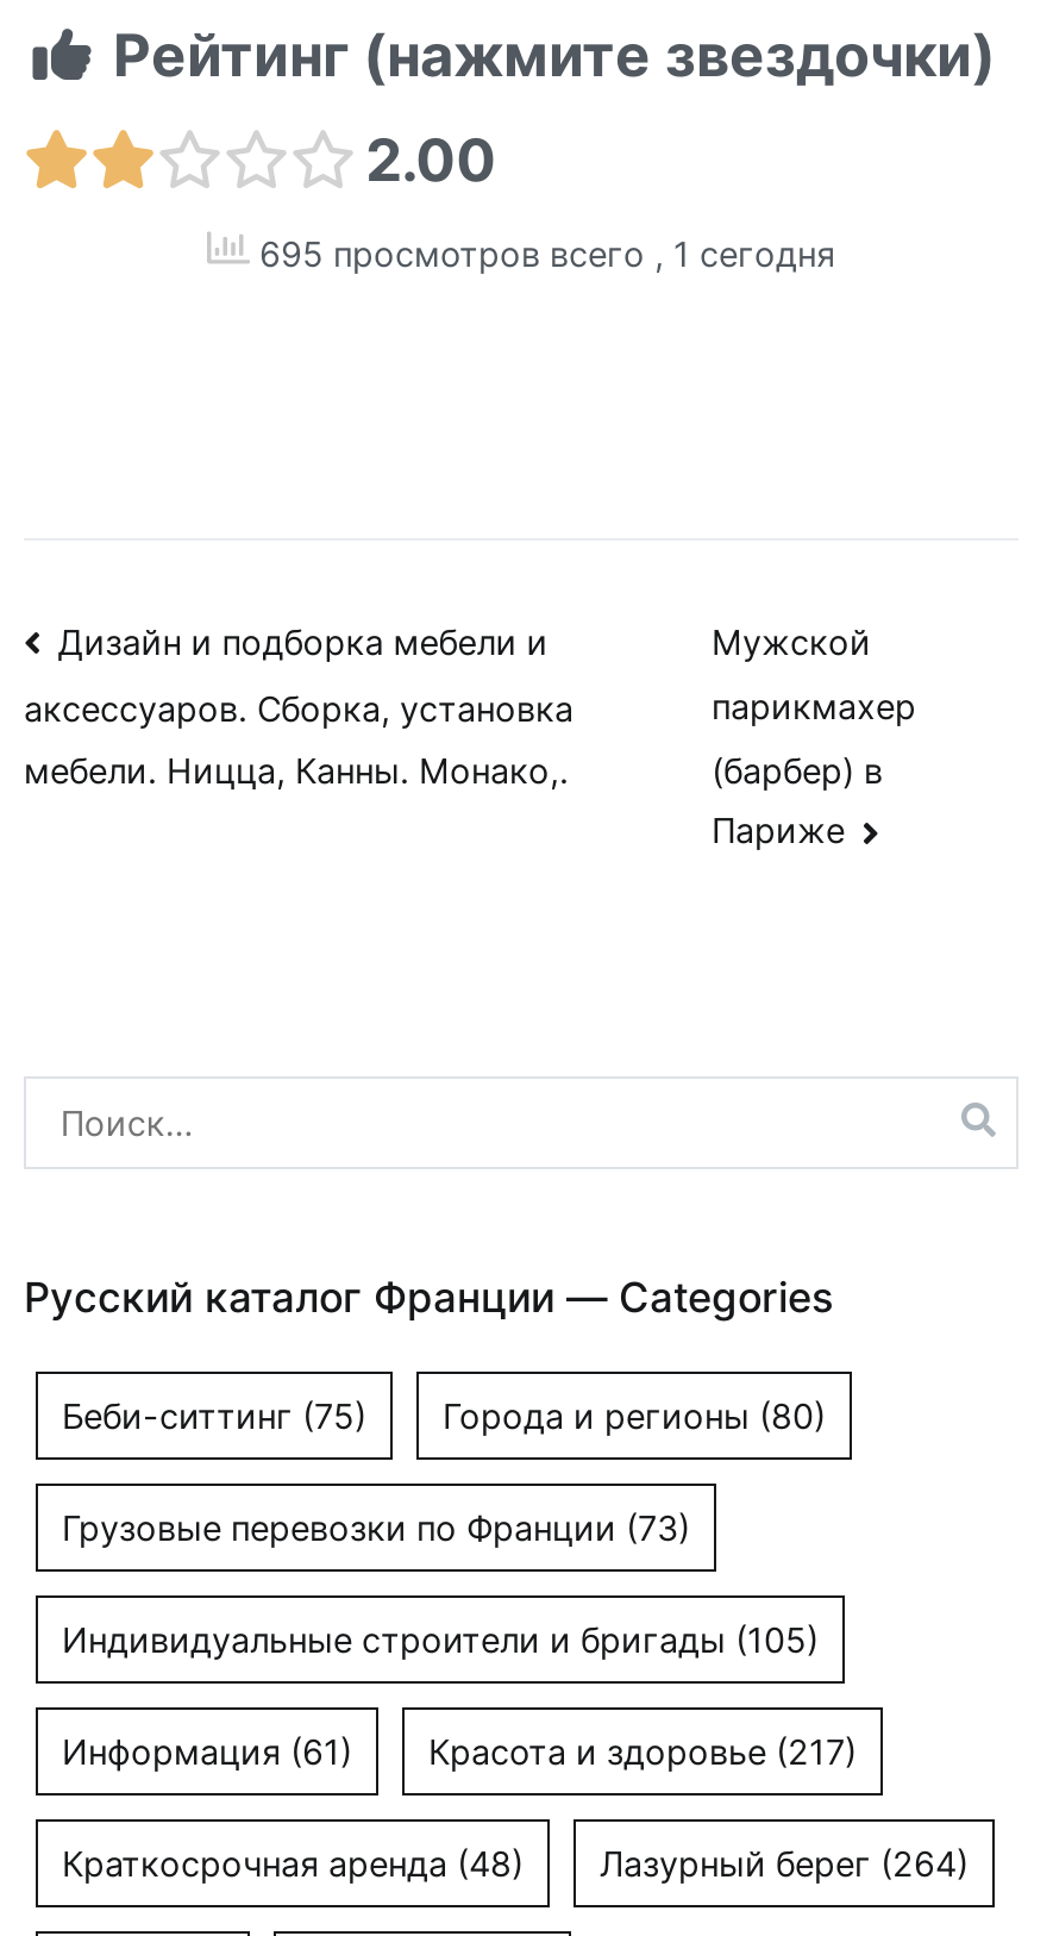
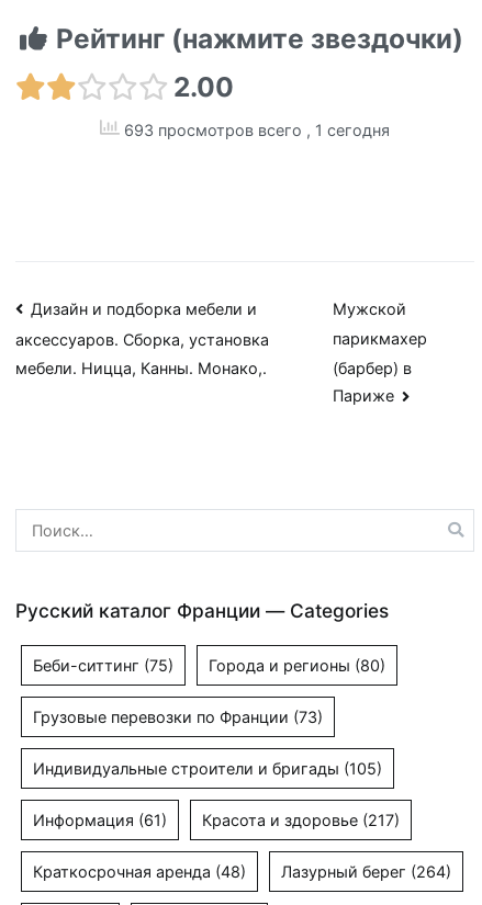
[250,233,835,273] 695 просмотров всего, 1 сегодня -> [120,120,390,139] 693 просмотров всего, 1 сегодня

